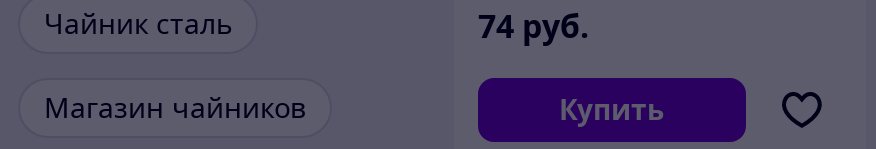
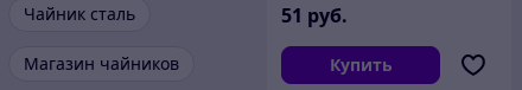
[478,4,590,48] 74 руб. -> [281,2,348,28] 51 руб.

